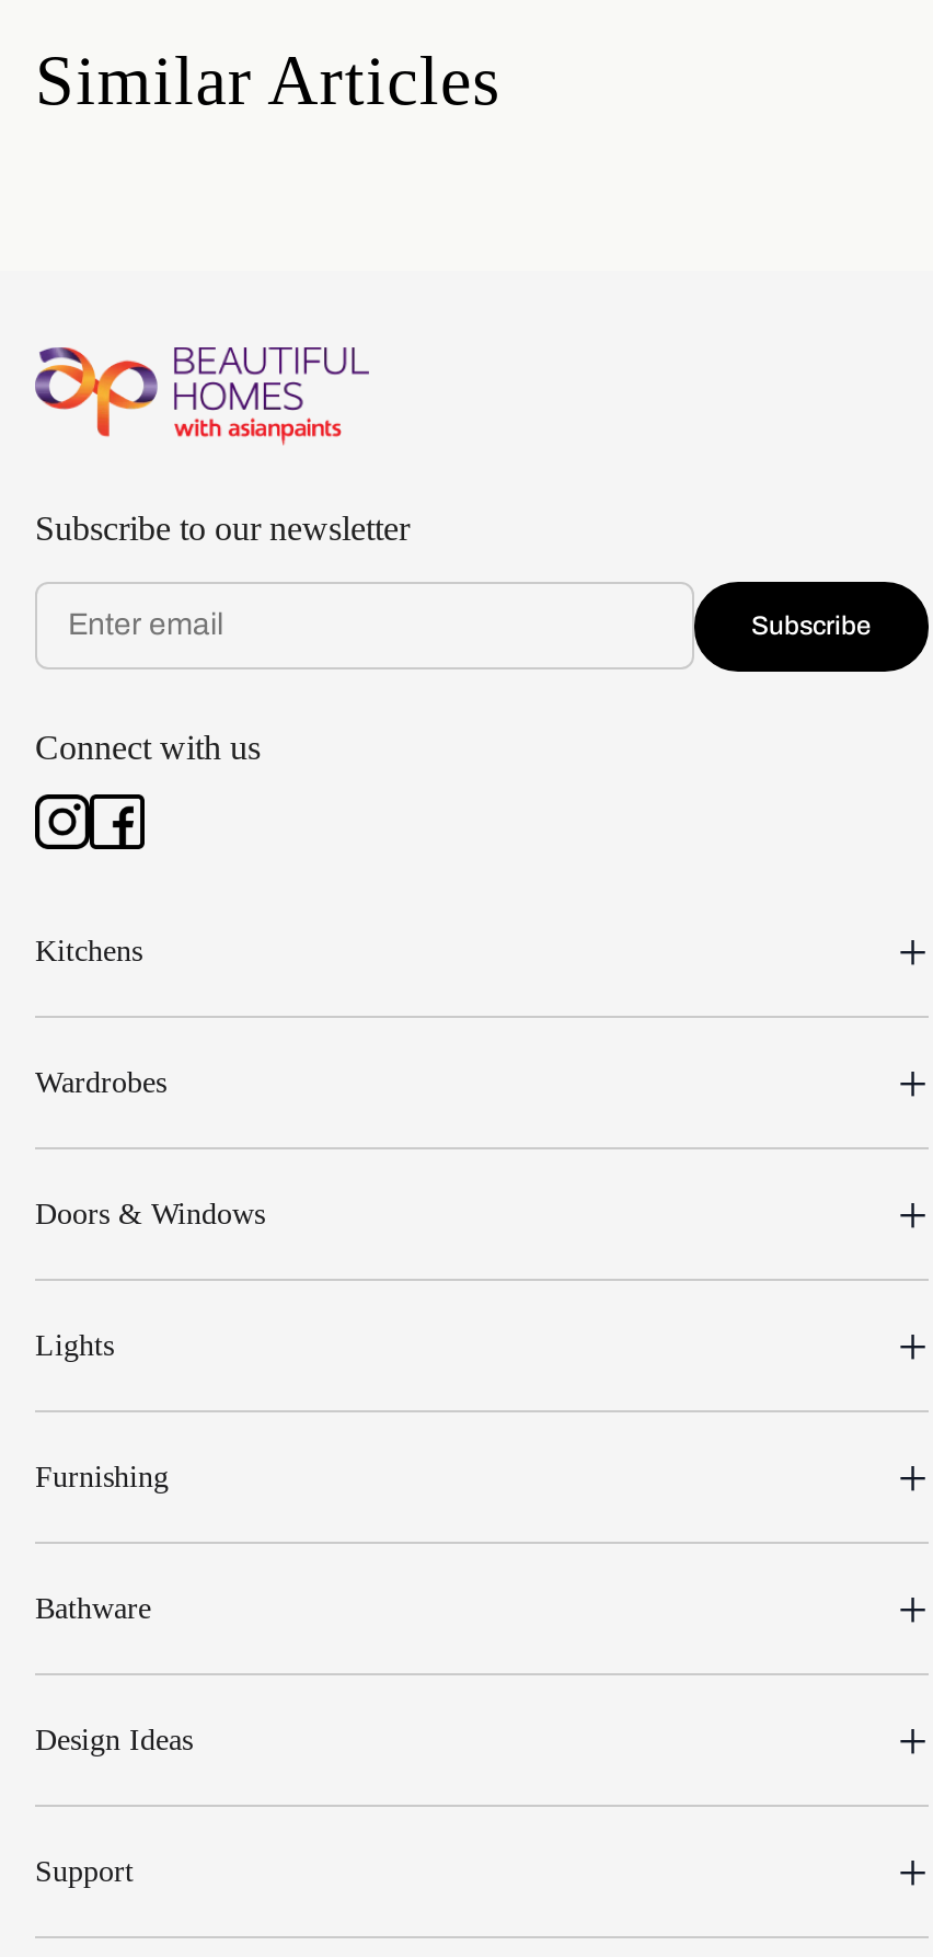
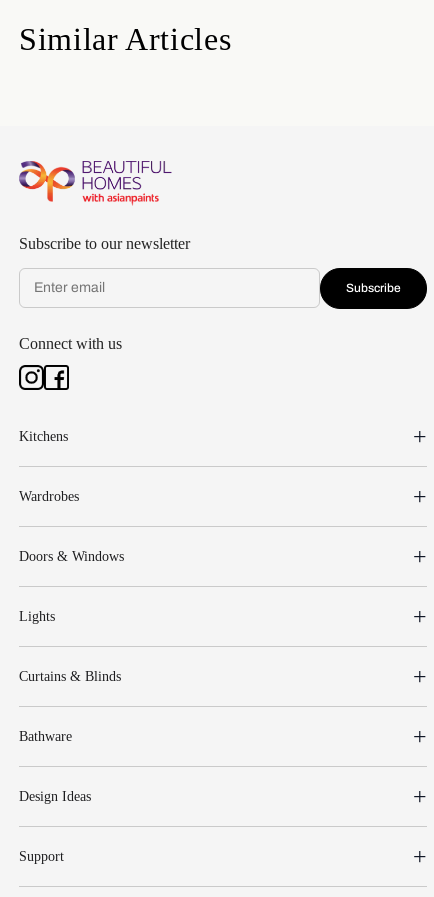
[35,1461,169,1494] Furnishing -> [19,669,121,684] Curtains & Blinds

